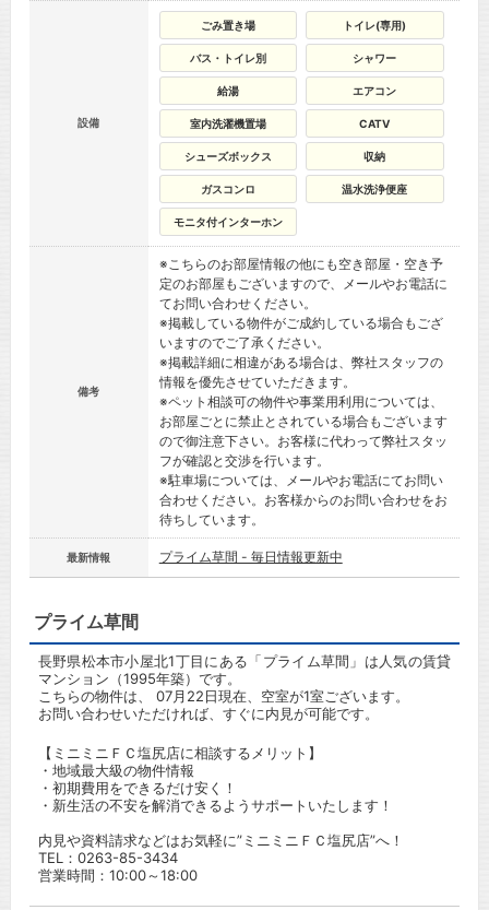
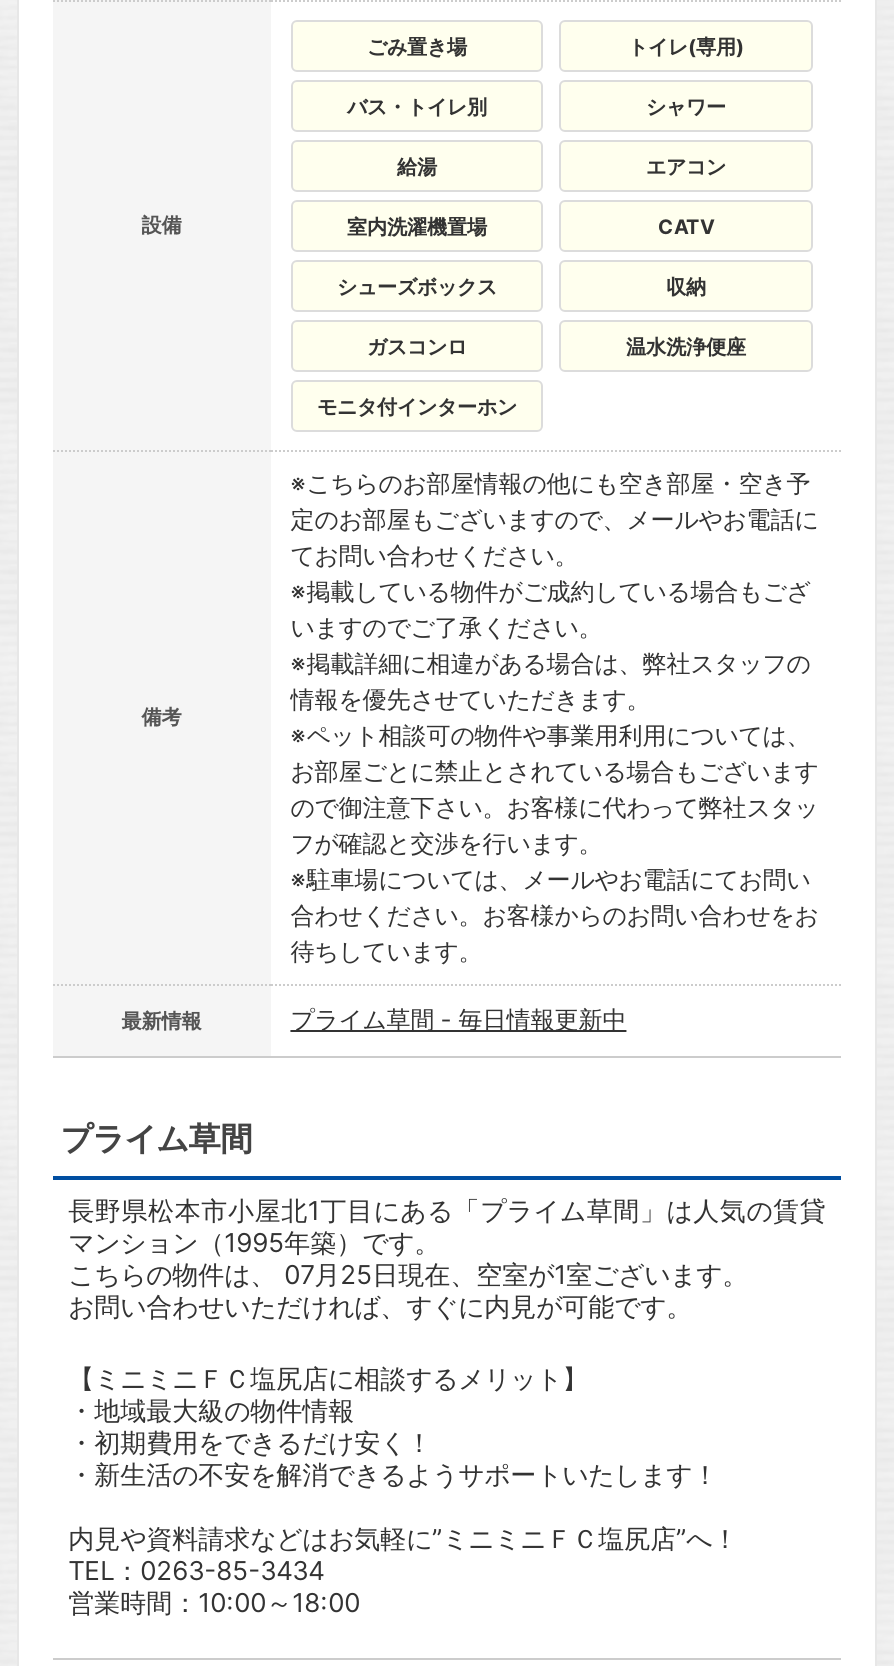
[38,687,409,705] こちらの物件は、 07月22日現在、空室が1室ございます。 -> [68,1258,748,1290] こちらの物件は、 07月25日現在、空室が1室ございます。

